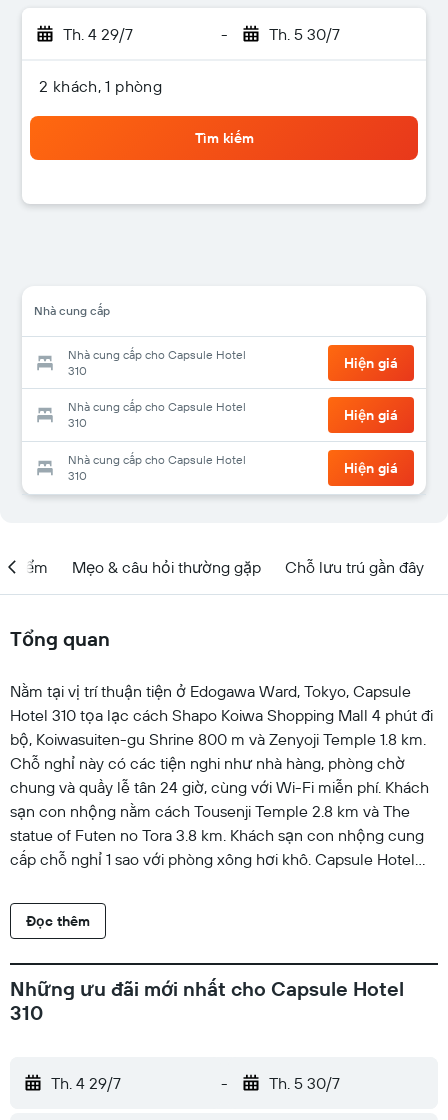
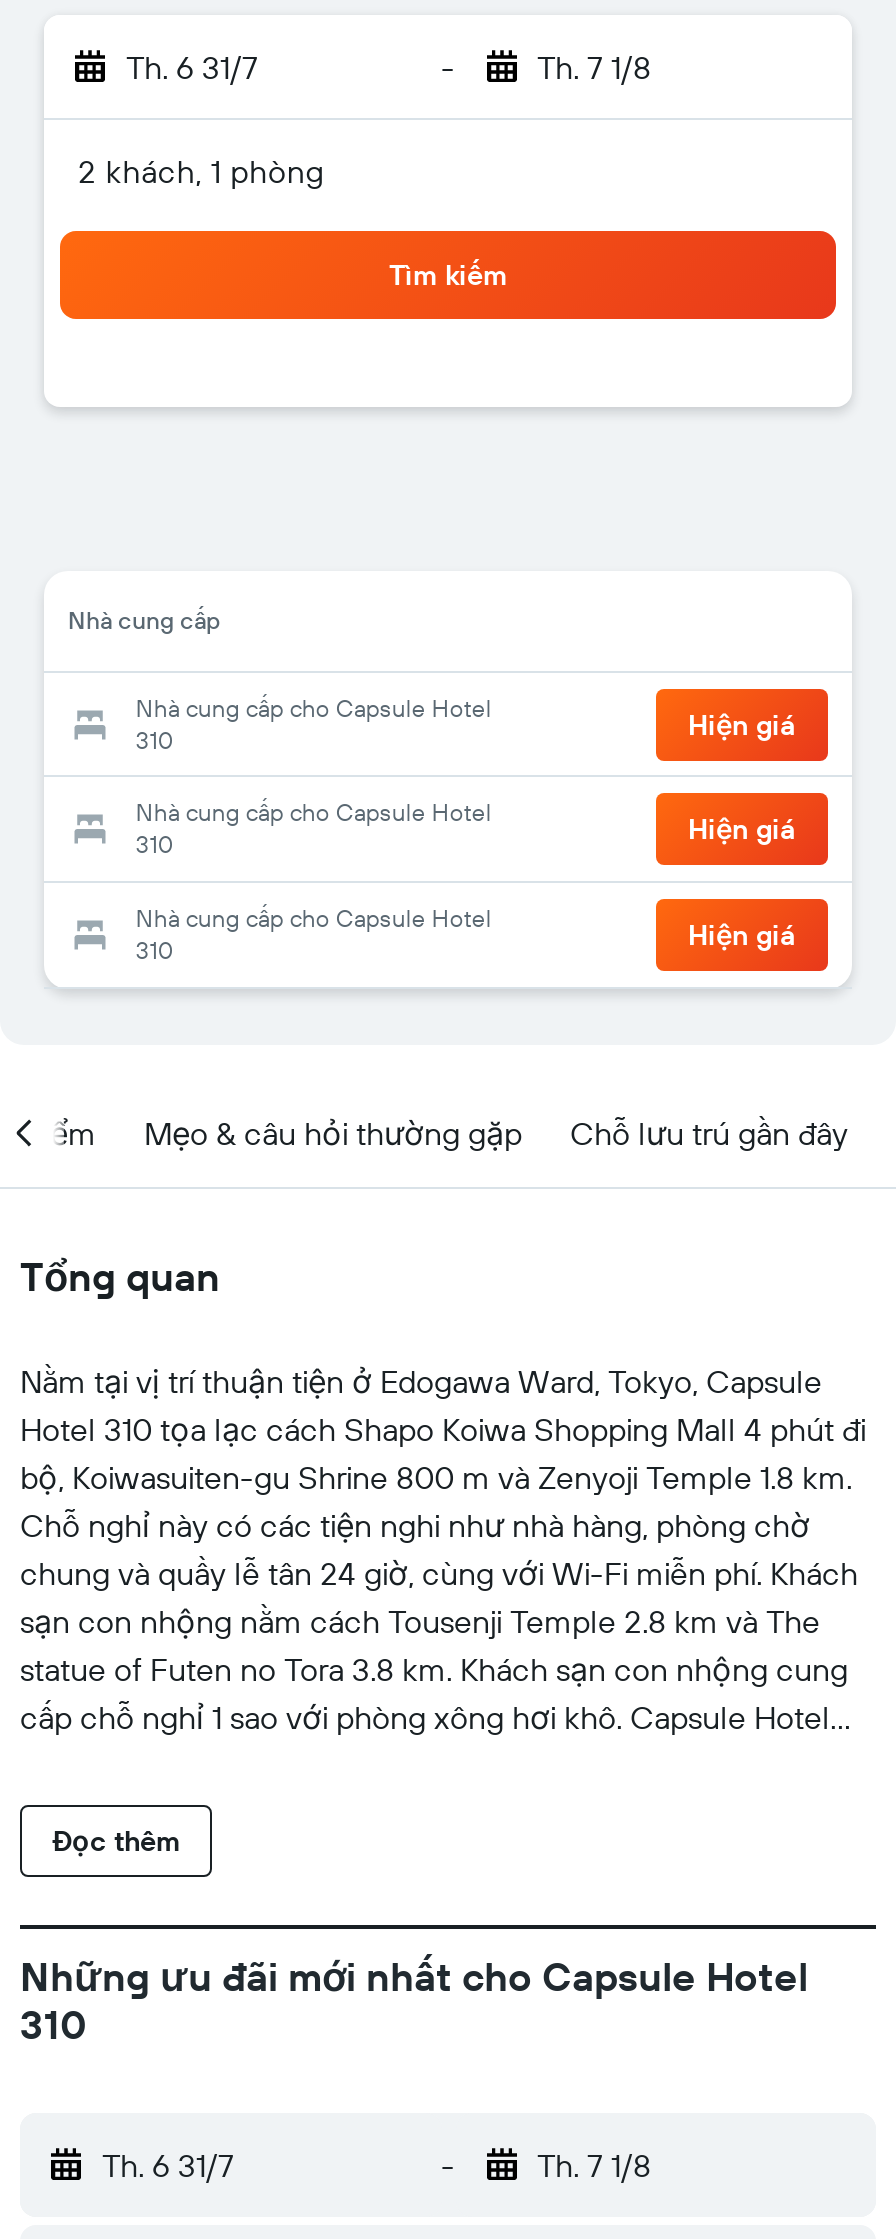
[63,24,133,44] Th. 4 29/7 -> [126,47,258,87] Th. 6 31/7
[268,24,339,44] Th. 5 30/7 -> [537,47,651,87] Th. 7 1/8
[51,1073,121,1093] Th. 4 29/7 -> [102,2145,234,2185] Th. 6 31/7
[268,1073,339,1093] Th. 5 30/7 -> [537,2145,651,2185] Th. 7 1/8

